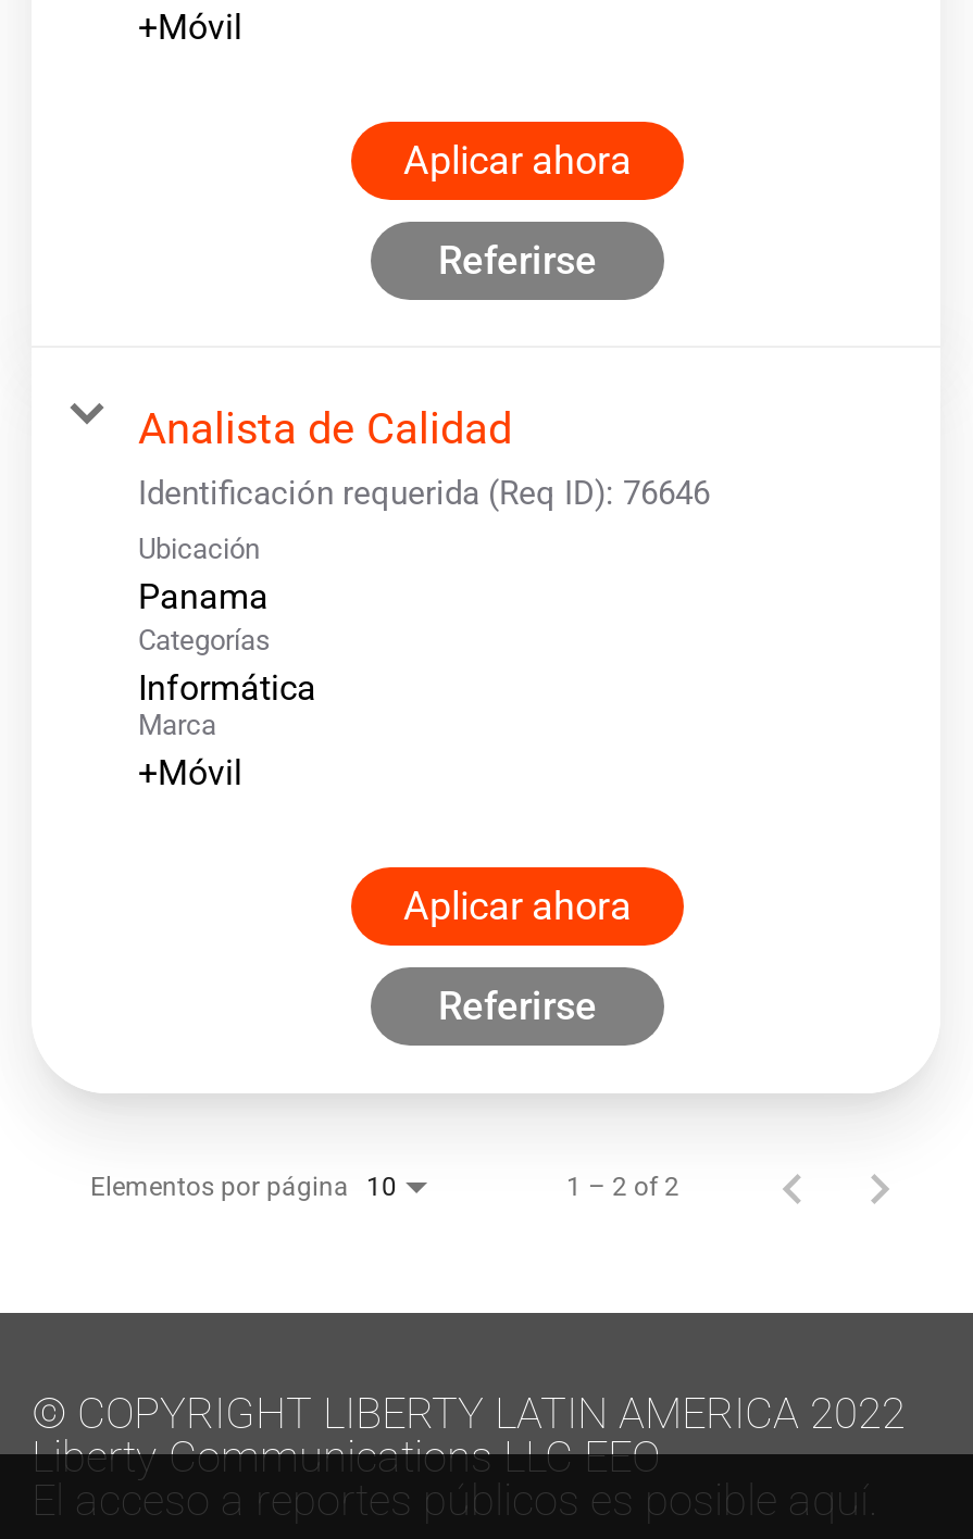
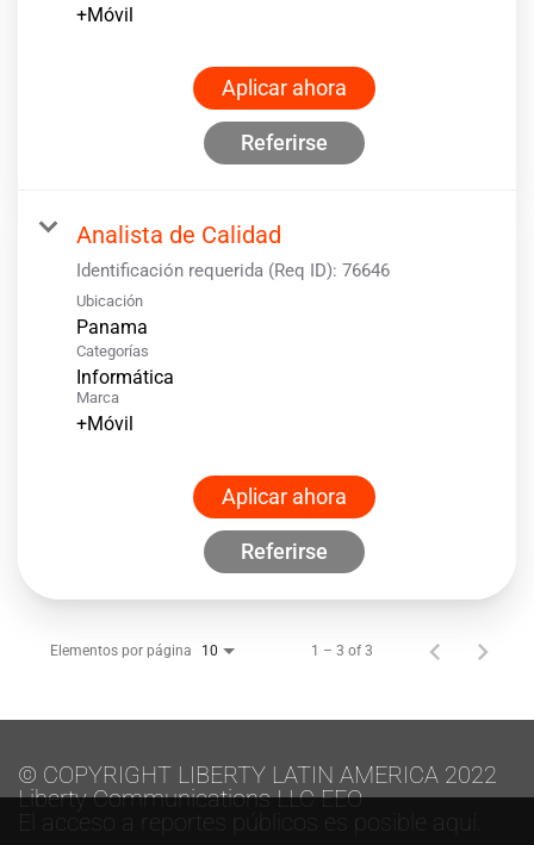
[566,1171,679,1201] 1 – 2 of 2 -> [311,642,373,658] 1 – 3 of 3

